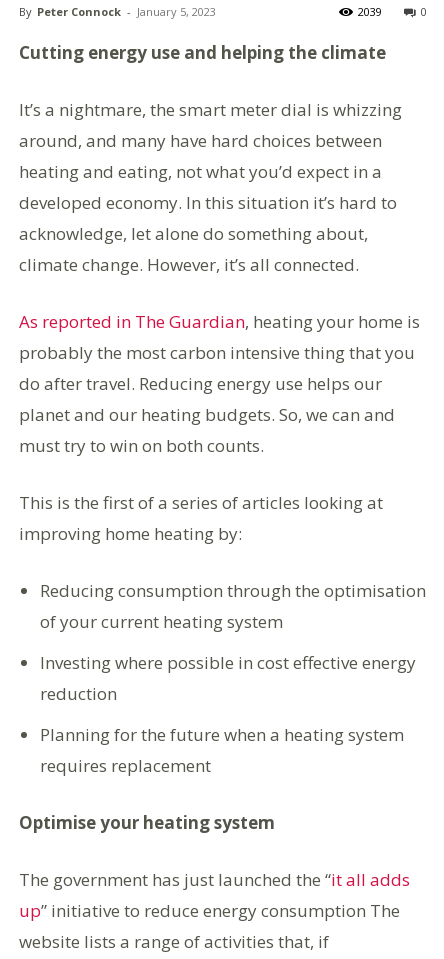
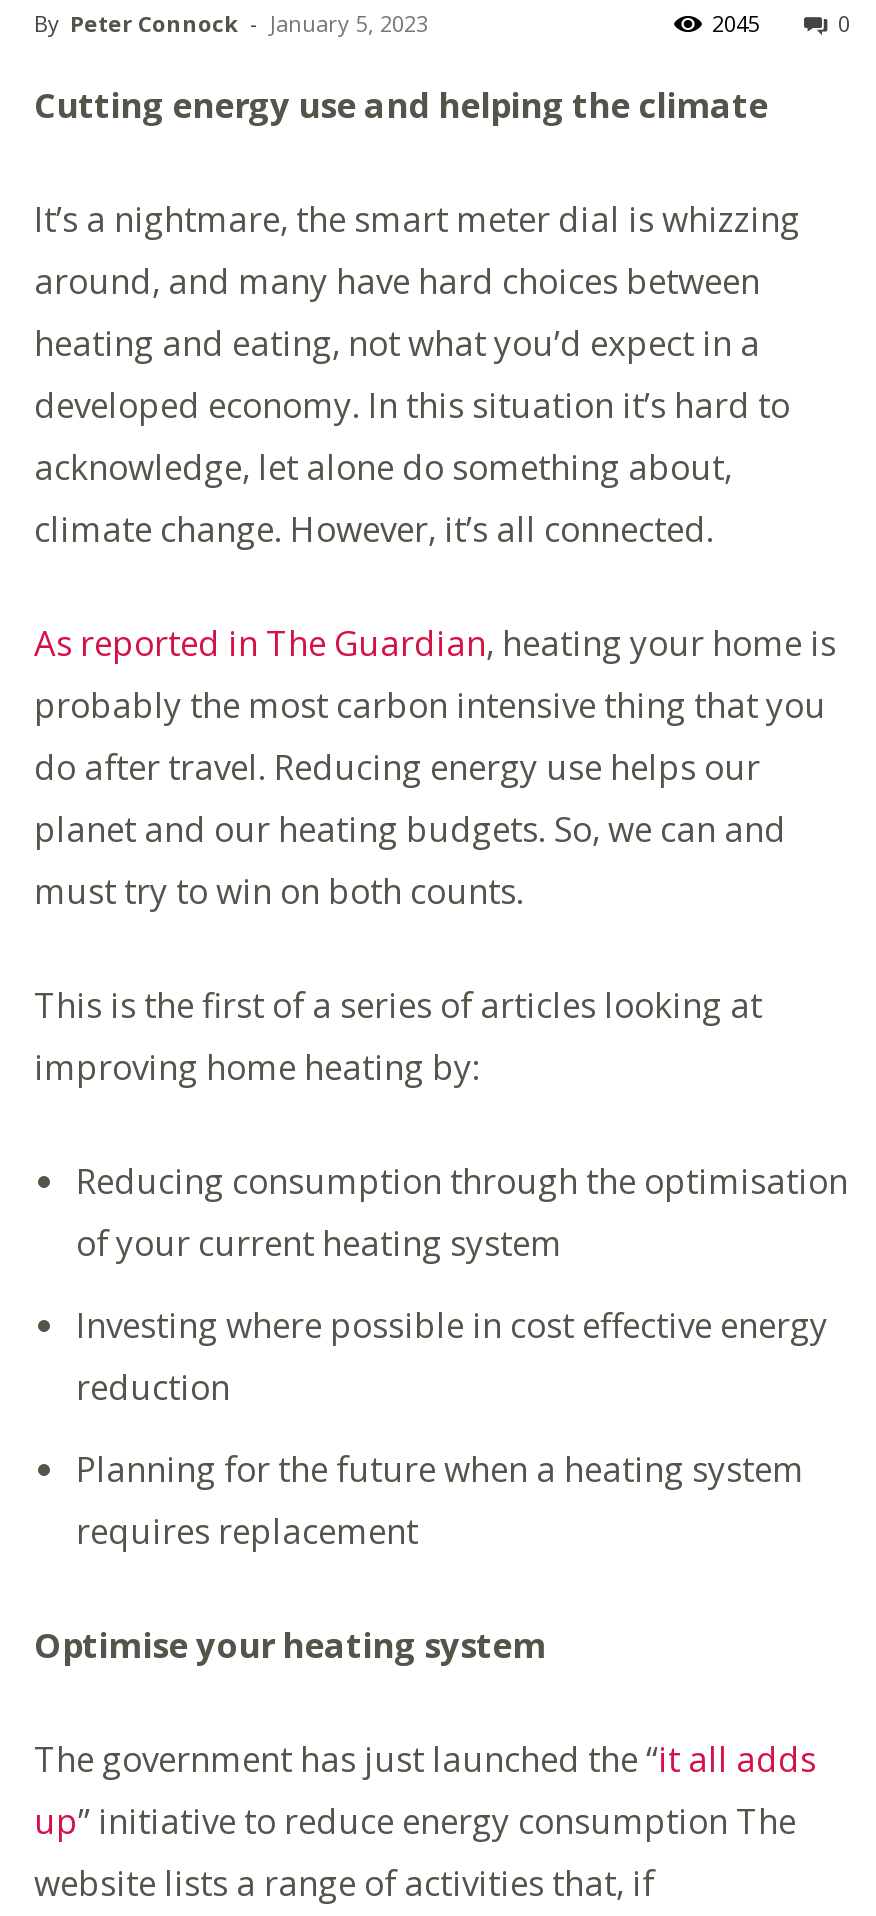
[358,4,382,19] 2039 -> [712,8,760,38] 2045

